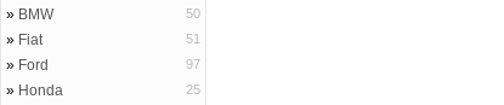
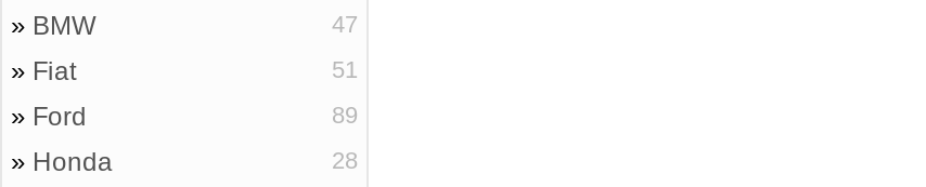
[186,6,200,21] 50 -> [332,11,358,37] 47
[186,57,200,71] 97 -> [332,102,358,128] 89
[186,82,200,97] 25 -> [332,147,358,173] 28

